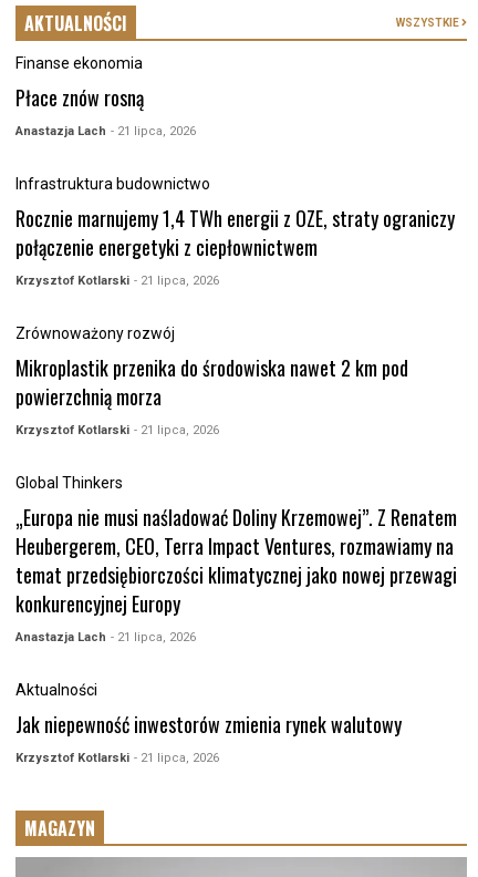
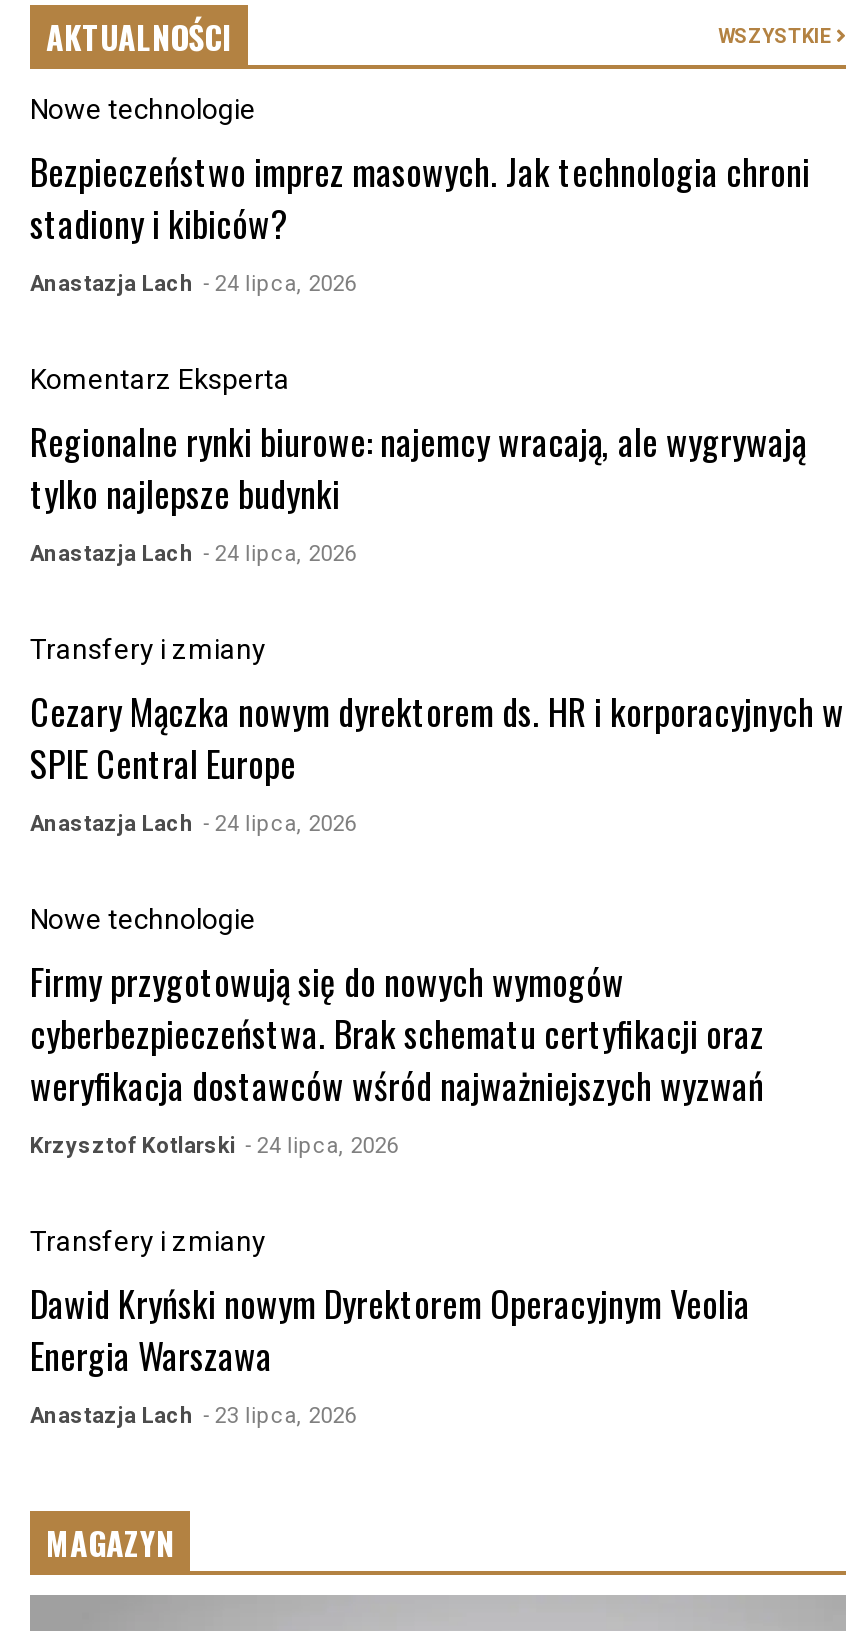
[15,54,196,139] Finanse ekonomia | Płace znów rosną | Anastazja Lach - 21 lipca, 2026 -> [30,93,810,297] Nowe technologie | Bezpieczeństwo imprez masowych. Jak technologia chroni | stadiony i kibiców? | Anastazja Lach - 24 lipca, 2026
[15,175,455,288] Infrastruktura budownictwo | Rocznie marnujemy 1,4 TWh energii z OZE, straty ograniczy | połączenie energetyki z ciepłownictwem | Krzysztof Kotlarski - 21 lipca, 2026 -> [30,363,806,567] Komentarz Eksperta | Regionalne rynki biurowe: najemcy wracają, ale wygrywają | tylko najlepsze budynki | Anastazja Lach - 24 lipca, 2026
[15,325,408,438] Zrównoważony rozwój | Mikroplastik przenika do środowiska nawet 2 km pod | powierzchnią morza | Krzysztof Kotlarski - 21 lipca, 2026 -> [30,633,844,837] Transfery i zmiany | Cezary Mączka nowym dyrektorem ds. HR i korporacyjnych w | SPIE Central Europe | Anastazja Lach - 24 lipca, 2026
[15,474,457,645] Global Thinkers | „Europa nie musi naśladować Doliny Krzemowej”. Z Renatem | Heubergerem, CEO, Terra Impact Ventures, rozmawiamy na | temat przedsiębiorczości klimatycznej jako nowej przewagi | konkurencyjnej Europy | Anastazja Lach - 21 lipca, 2026 -> [30,903,764,1159] Nowe technologie | Firmy przygotowują się do nowych wymogów | cyberbezpieczeństwa. Brak schematu certyfikacji oraz | weryfikacja dostawców wśród najważniejszych wyzwań | Krzysztof Kotlarski - 24 lipca, 2026
[15,681,402,765] Aktualności | Jak niepewność inwestorów zmienia rynek walutowy | Krzysztof Kotlarski - 21 lipca, 2026 -> [30,1225,750,1429] Transfery i zmiany | Dawid Kryński nowym Dyrektorem Operacyjnym Veolia | Energia Warszawa | Anastazja Lach - 23 lipca, 2026

